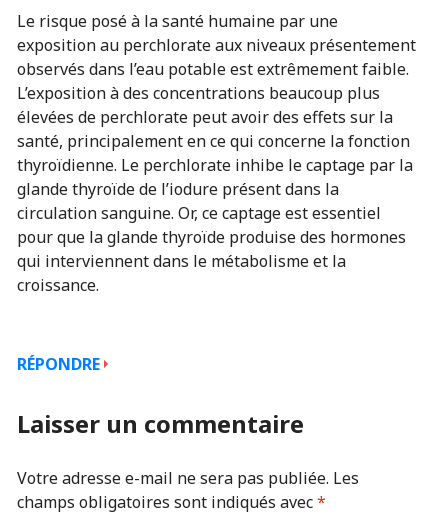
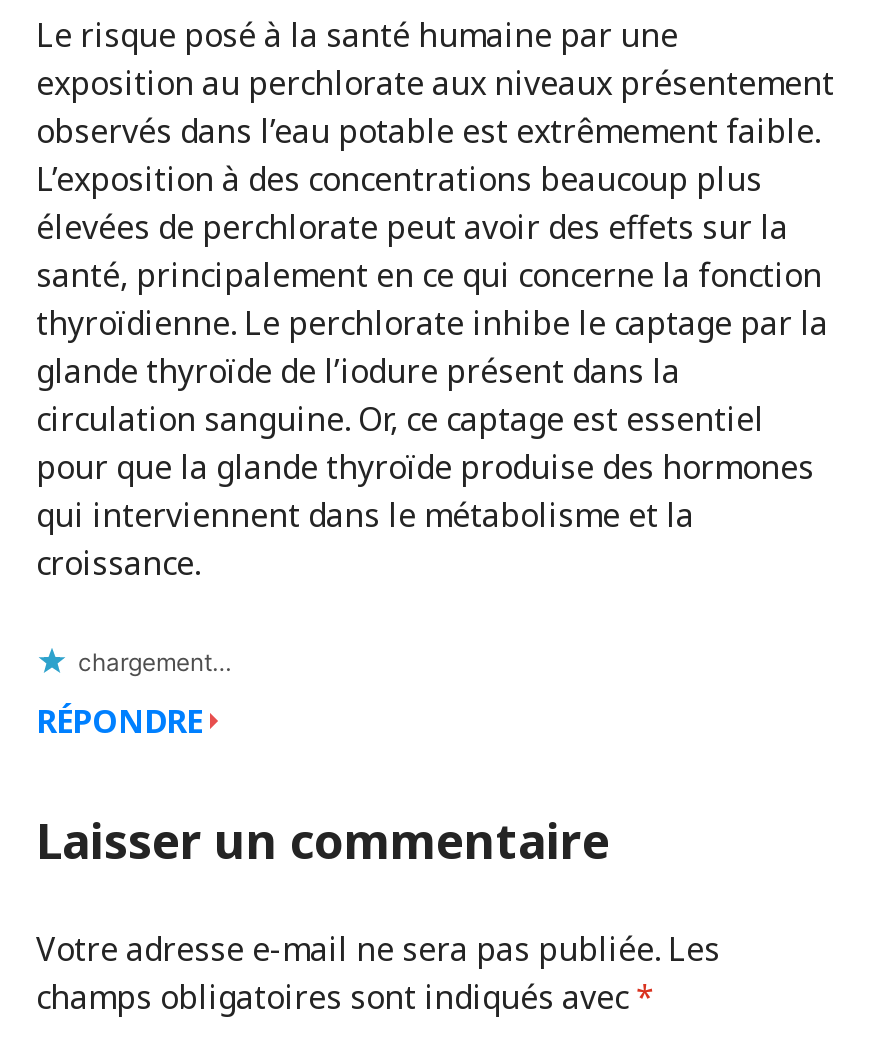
none -> [78,647,232,677] chargement…

